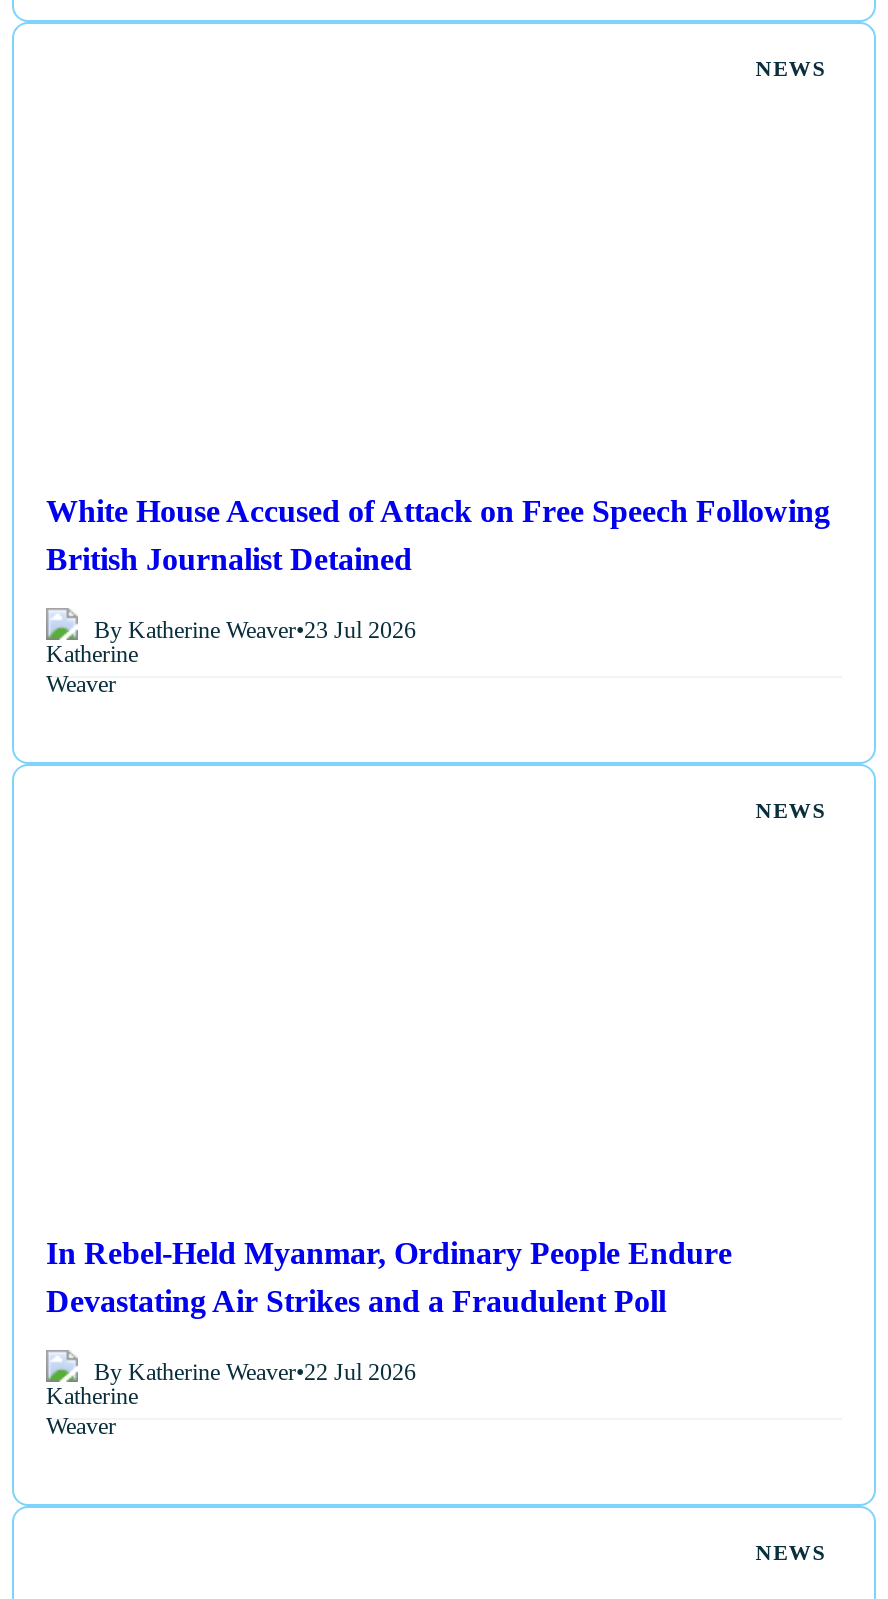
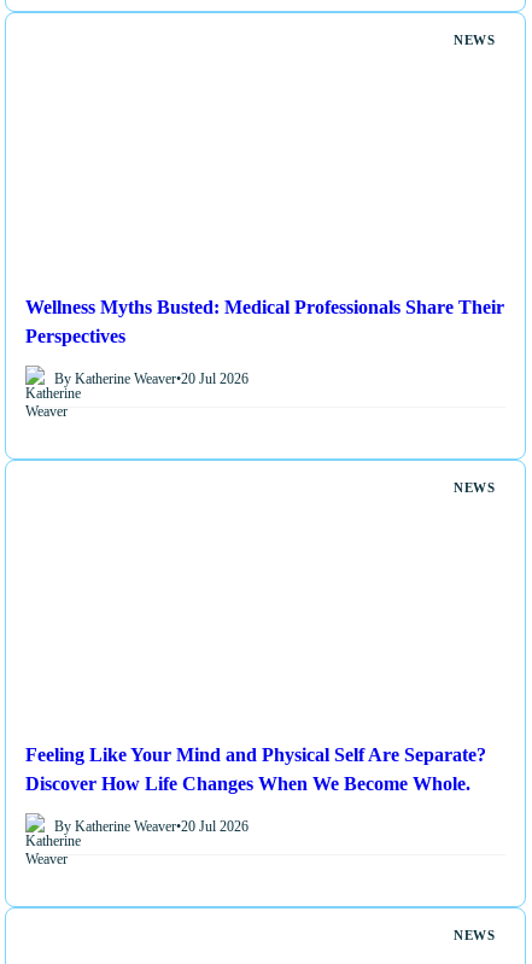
[46,494,830,576] White House Accused of Attack on Free Speech Following | British Journalist Detained -> [25,297,504,346] Wellness Myths Busted: Medical Professionals Share Their | Perspectives
[94,617,416,645] By Katherine Weaver•23 Jul 2026 -> [54,371,249,388] By Katherine Weaver•20 Jul 2026
[46,1236,732,1318] In Rebel-Held Myanmar, Ordinary People Endure | Devastating Air Strikes and a Fraudulent Poll -> [25,744,486,794] Feeling Like Your Mind and Physical Self Are Separate? | Discover How Life Changes When We Become Whole.
[94,1359,416,1387] By Katherine Weaver•22 Jul 2026 -> [54,818,249,835] By Katherine Weaver•20 Jul 2026

